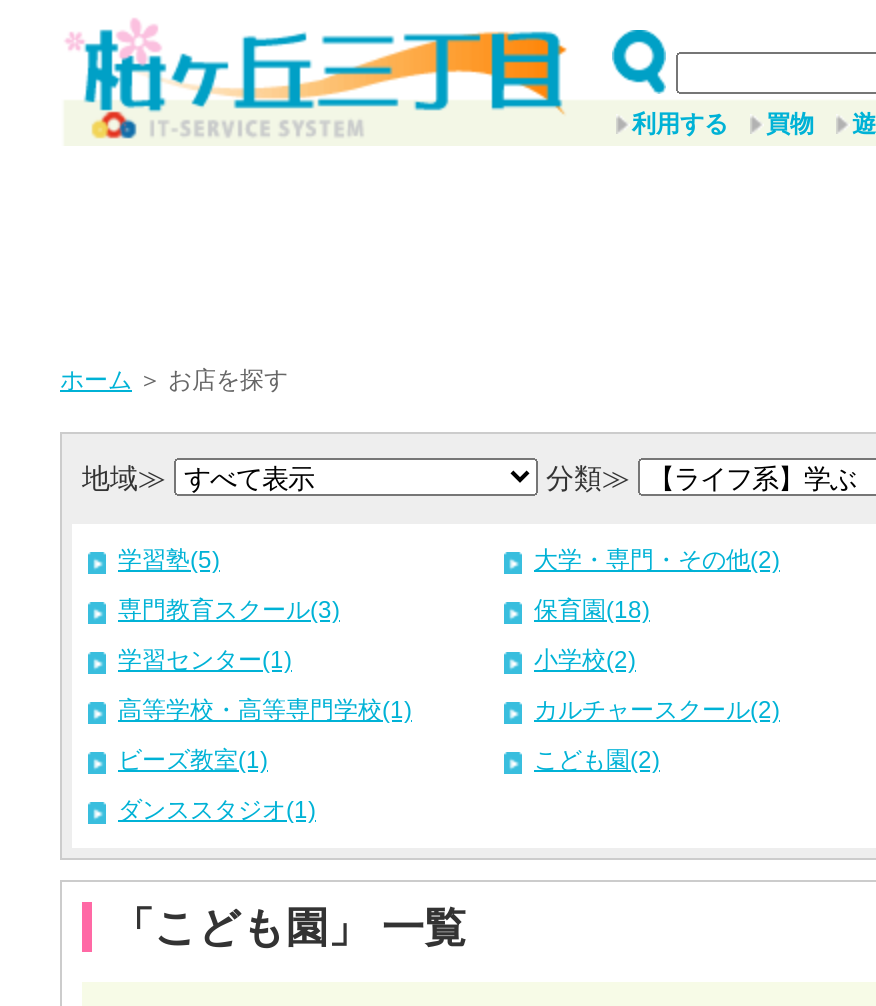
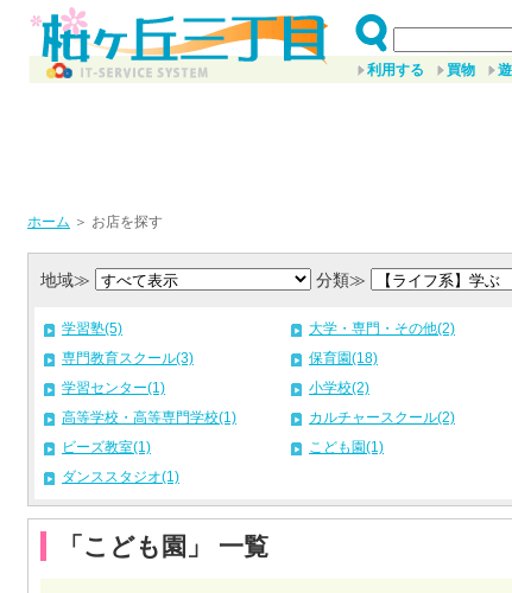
[534,746,660,774] こども園(2) -> [309,439,384,455] こども園(1)

